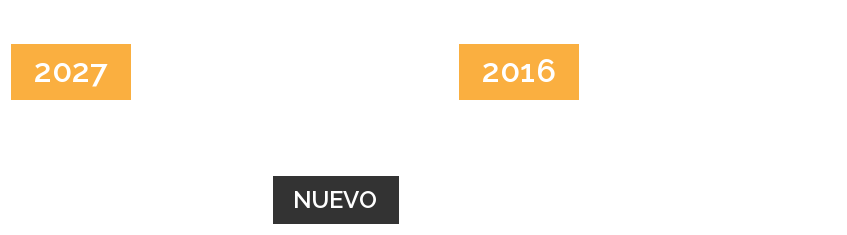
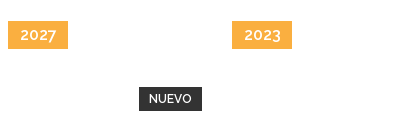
[482,51,556,89] 2016 -> [243,24,280,43] 2023

